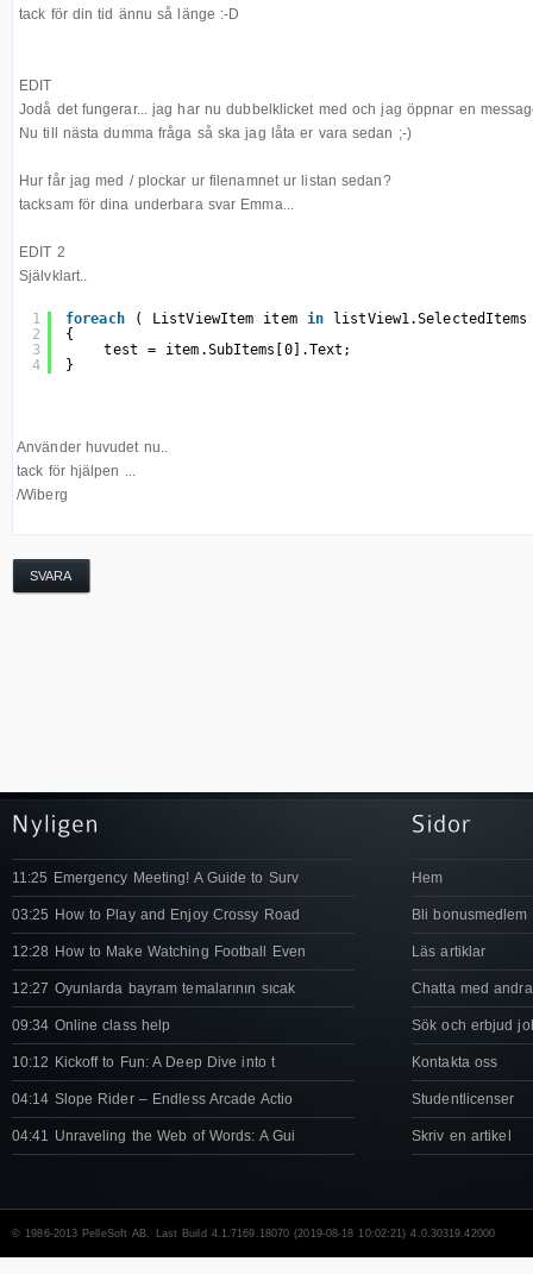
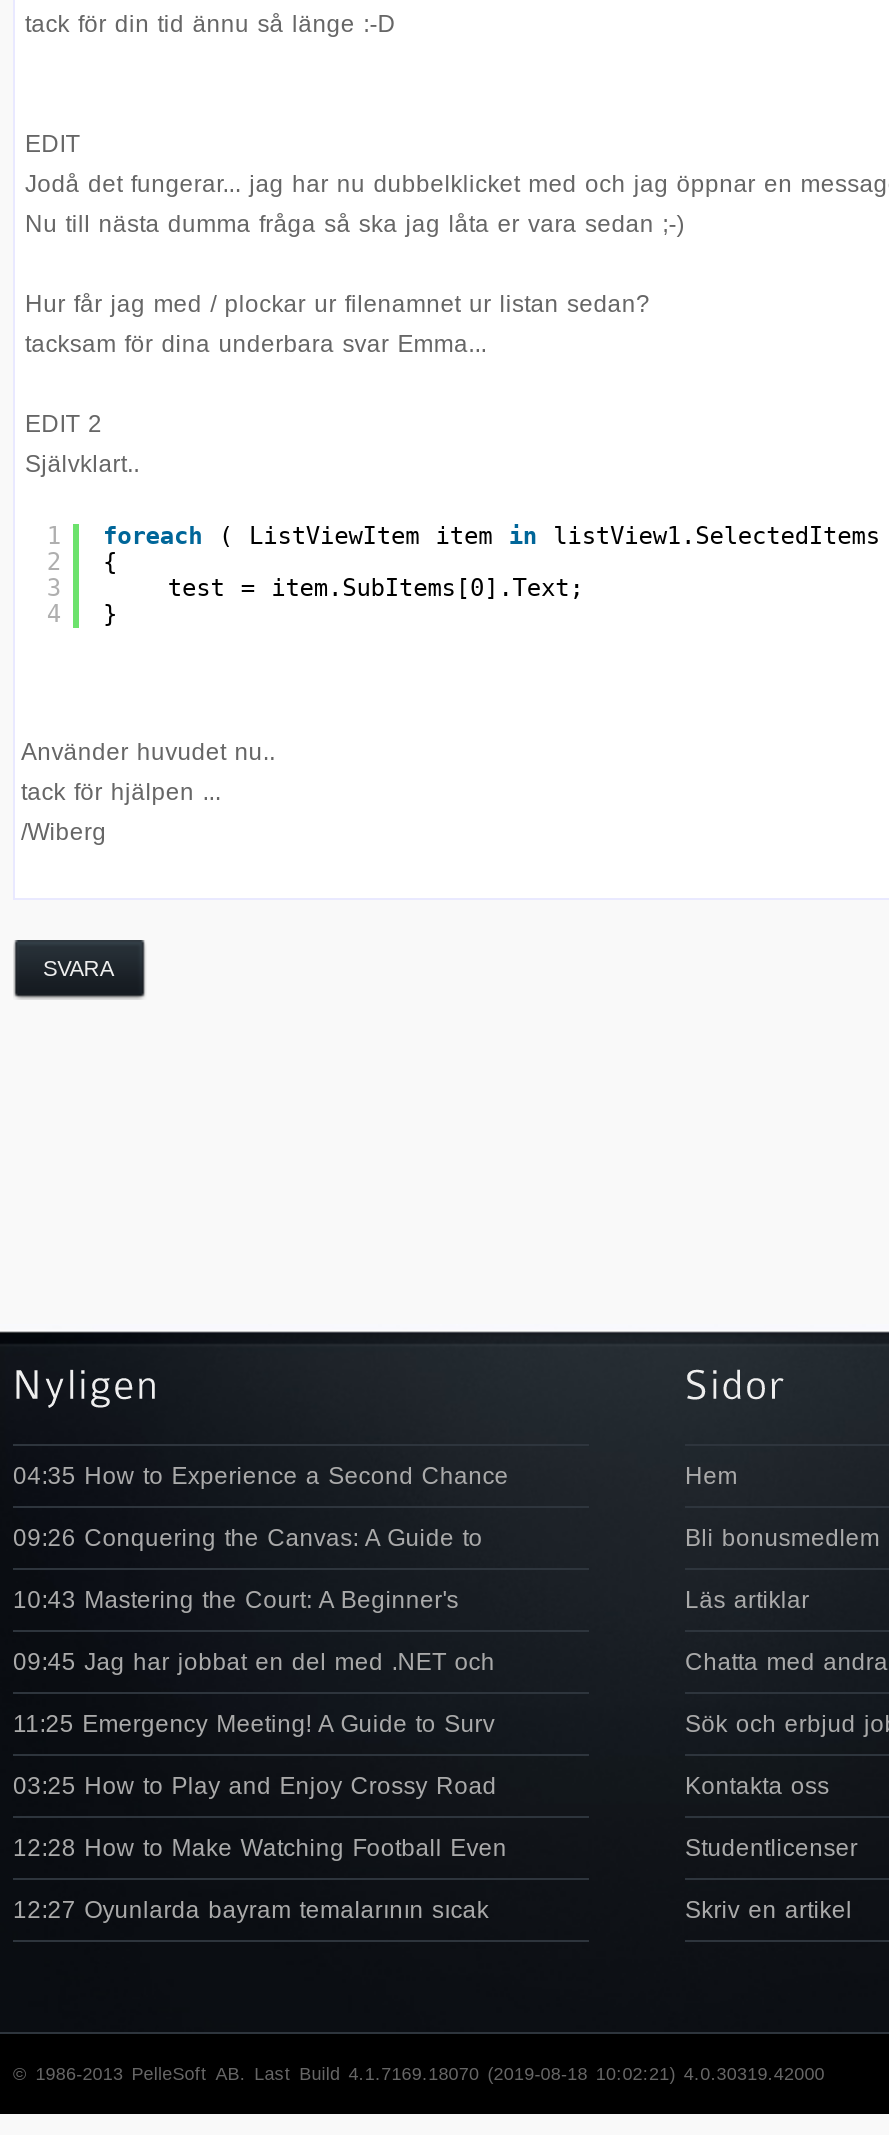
moved [12,870,306,997] -> [13,1710,507,1924]: 11:25 Emergency Meeting! A Guide to Surv | 03:25 How to Play and Enjoy Crossy Road | 12:28 How to Make Watching Football Even | 12:27 Oyunlarda bayram temalarının sıcak
none -> [13,1462,509,1676] 04:35 How to Experience a Second Chance | 09:26 Conquering the Canvas: A Guide to | 10:43 Mastering the Court: A Beginner's | 09:45 Jag har jobbat en del med .NET och
[12,1017,295,1144] 09:34 Online class help | 10:12 Kickoff to Fun: A Deep Dive into t | 04:14 Slope Rider – Endless Arcade Actio | 04:41 Unraveling the Web of Words: A Gui -> none

